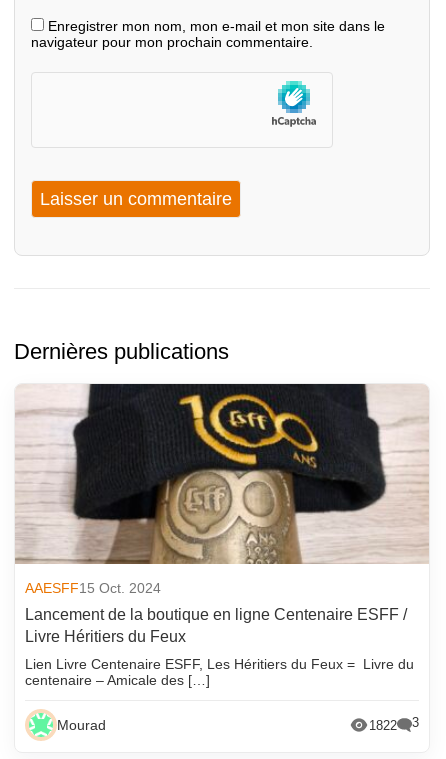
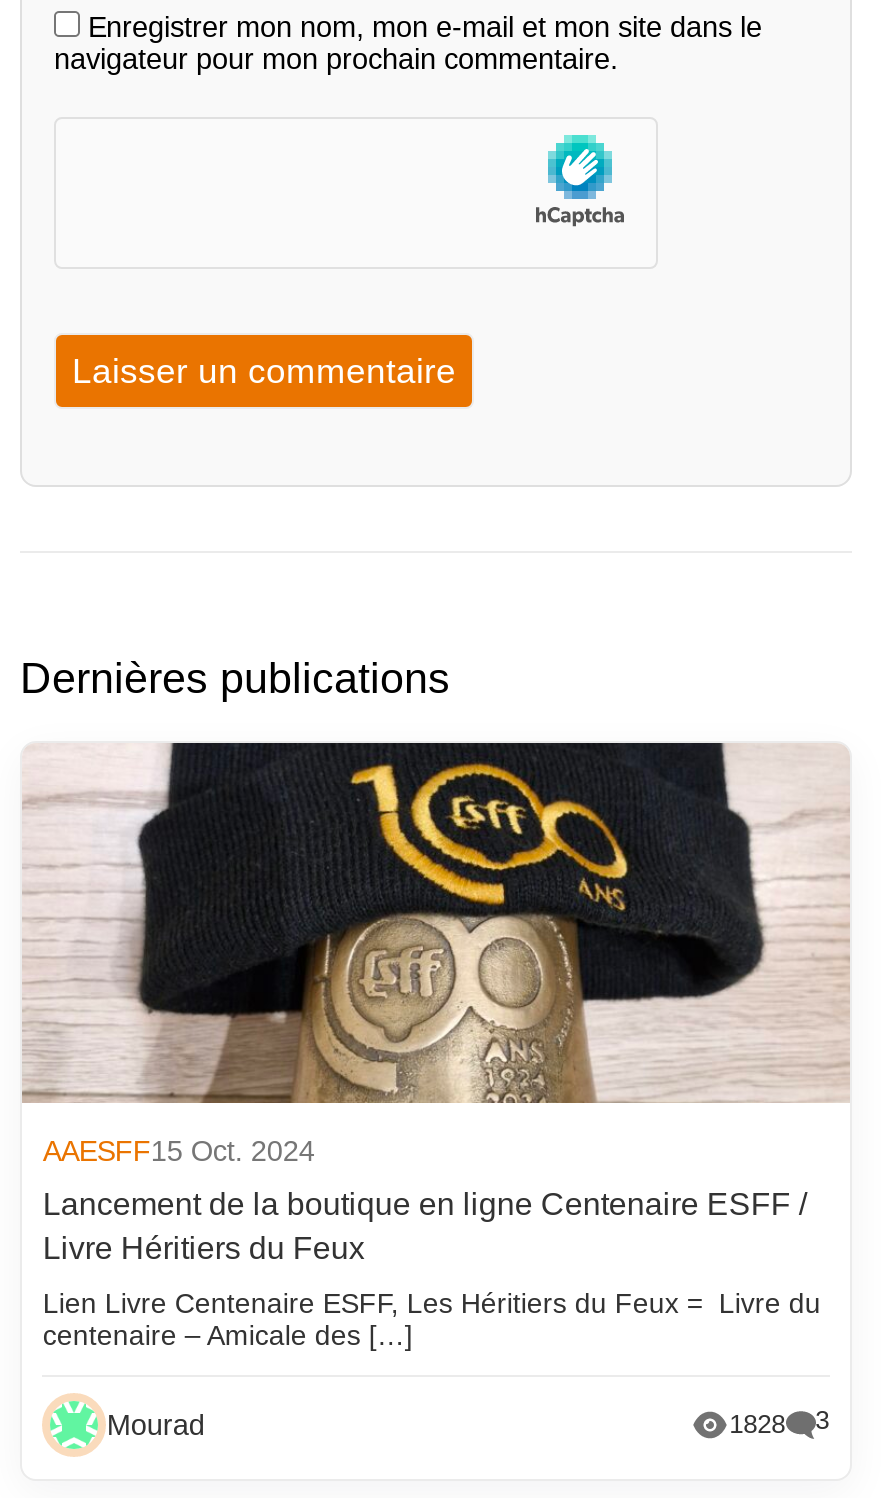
[369,715,419,733] 1822 3 -> [729,1404,829,1439] 1828 3

